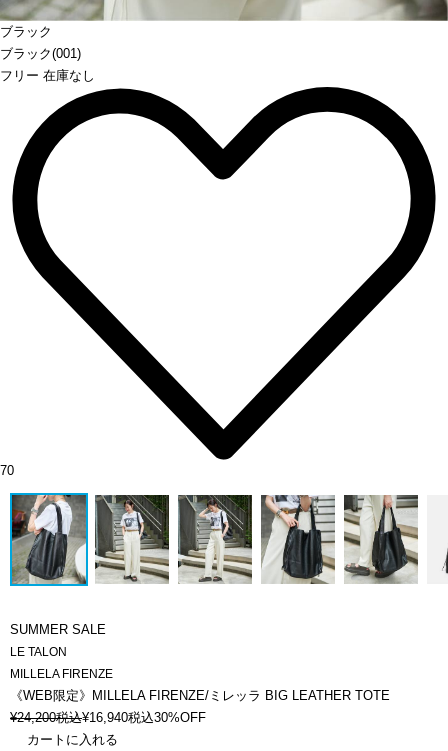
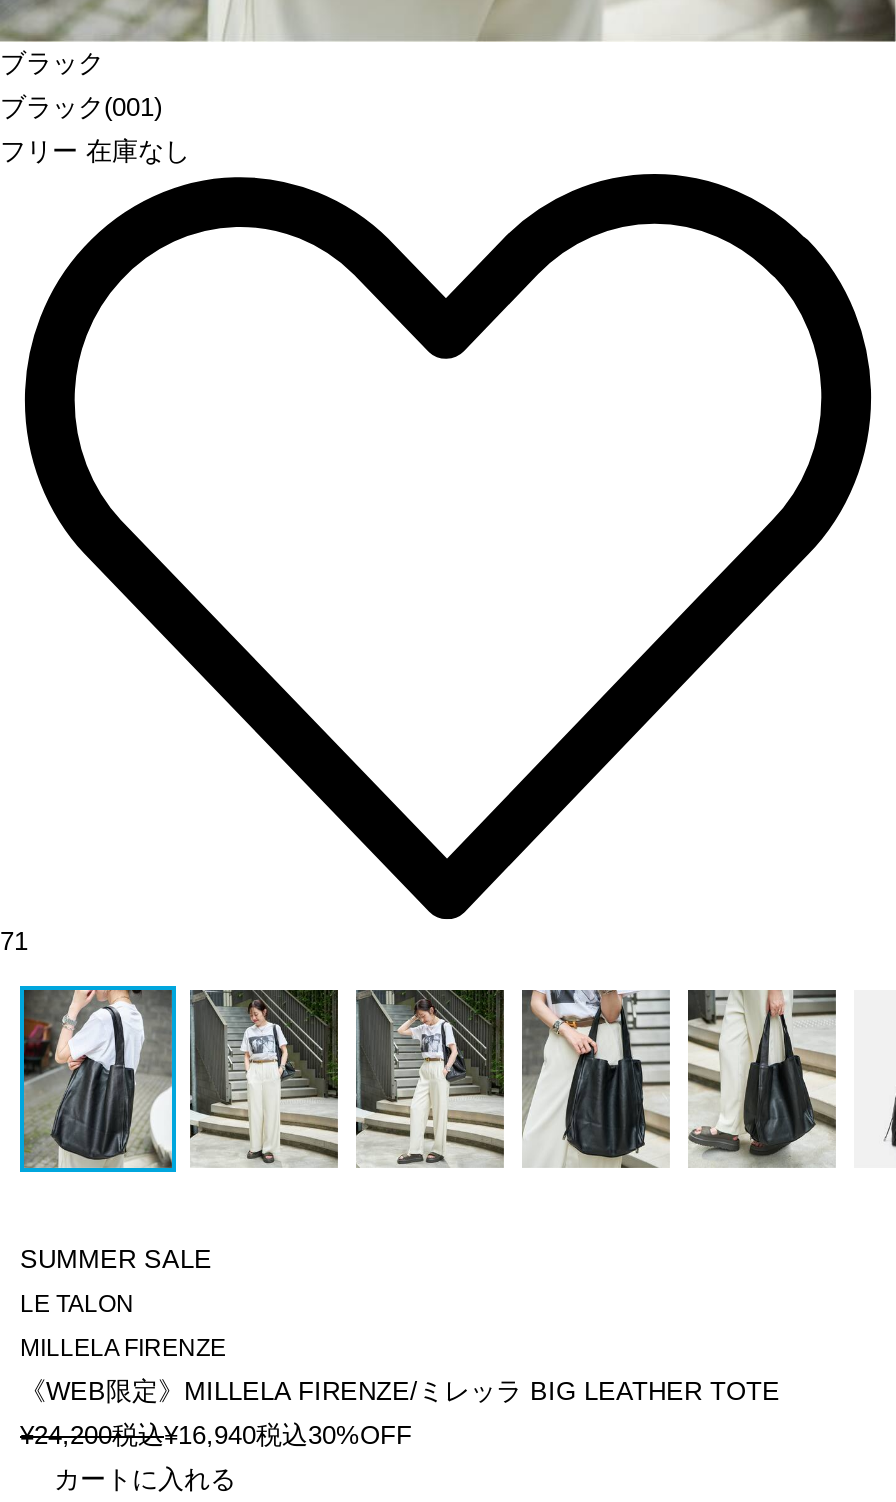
[0,463,14,478] 70 -> [0,927,28,957] 71

